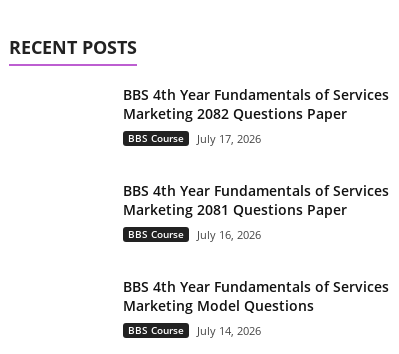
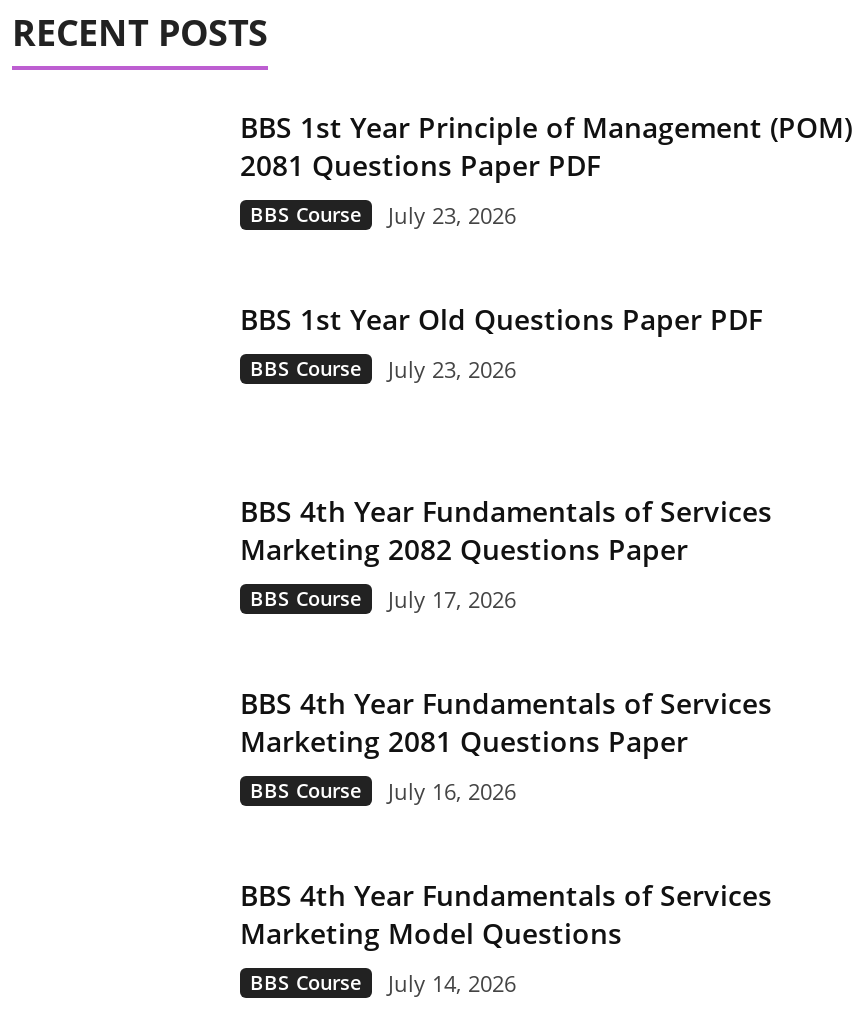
none -> [240,108,852,384] BBS 1st Year Principle of Management (POM) | 2081 Questions Paper PDF | BBS Course | July 23, 2026 | BBS 1st Year Old Questions Paper PDF | BBS Course | July 23, 2026

